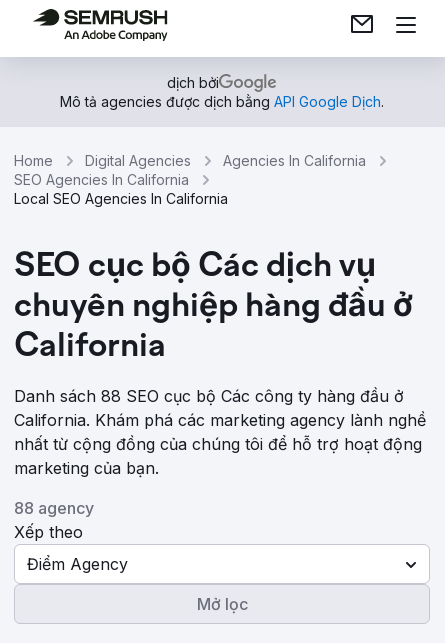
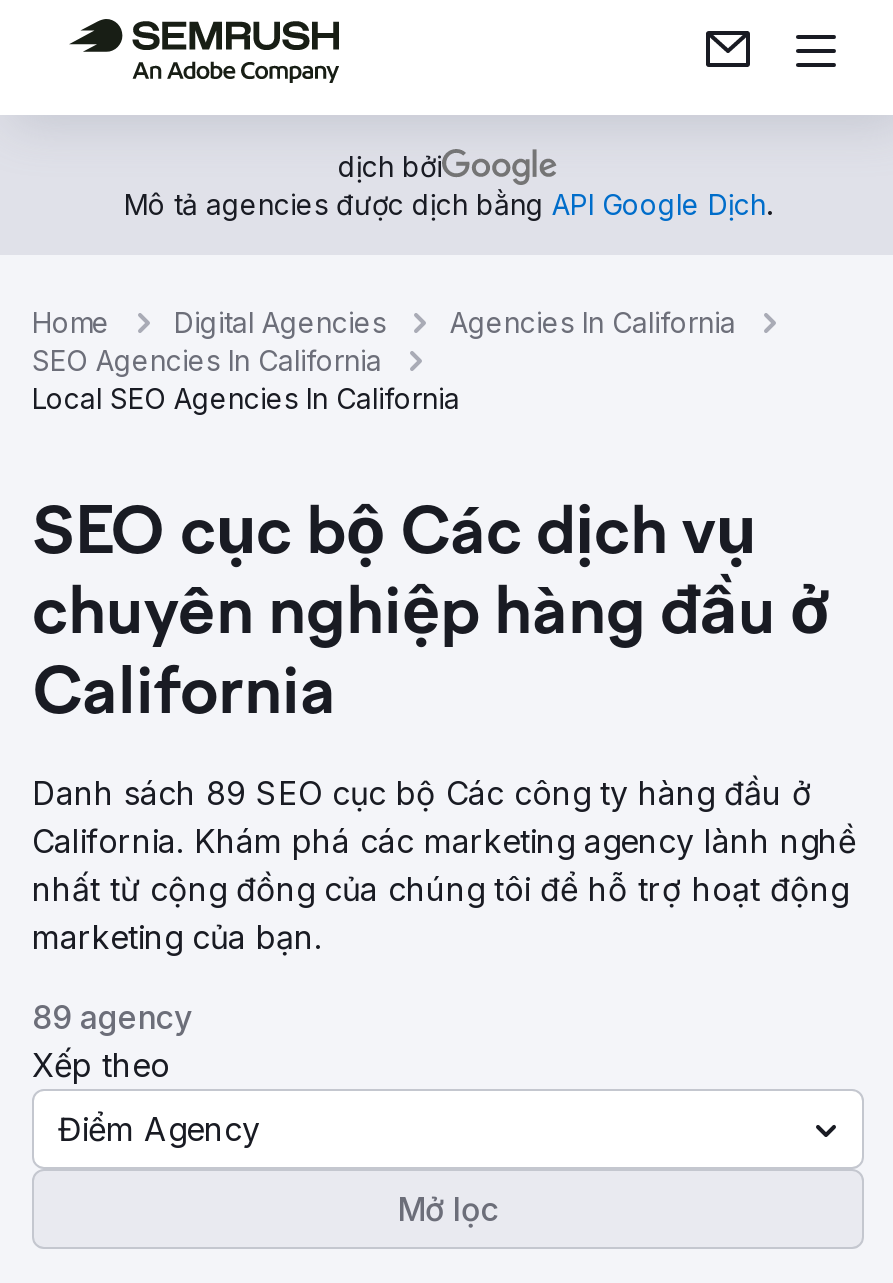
[14,386,404,406] Danh sách 88 SEO cục bộ Các công ty hàng đầu ở -> [32,773,812,813] Danh sách 89 SEO cục bộ Các công ty hàng đầu ở
[14,498,94,518] 88 agency -> [32,997,192,1037] 89 agency

